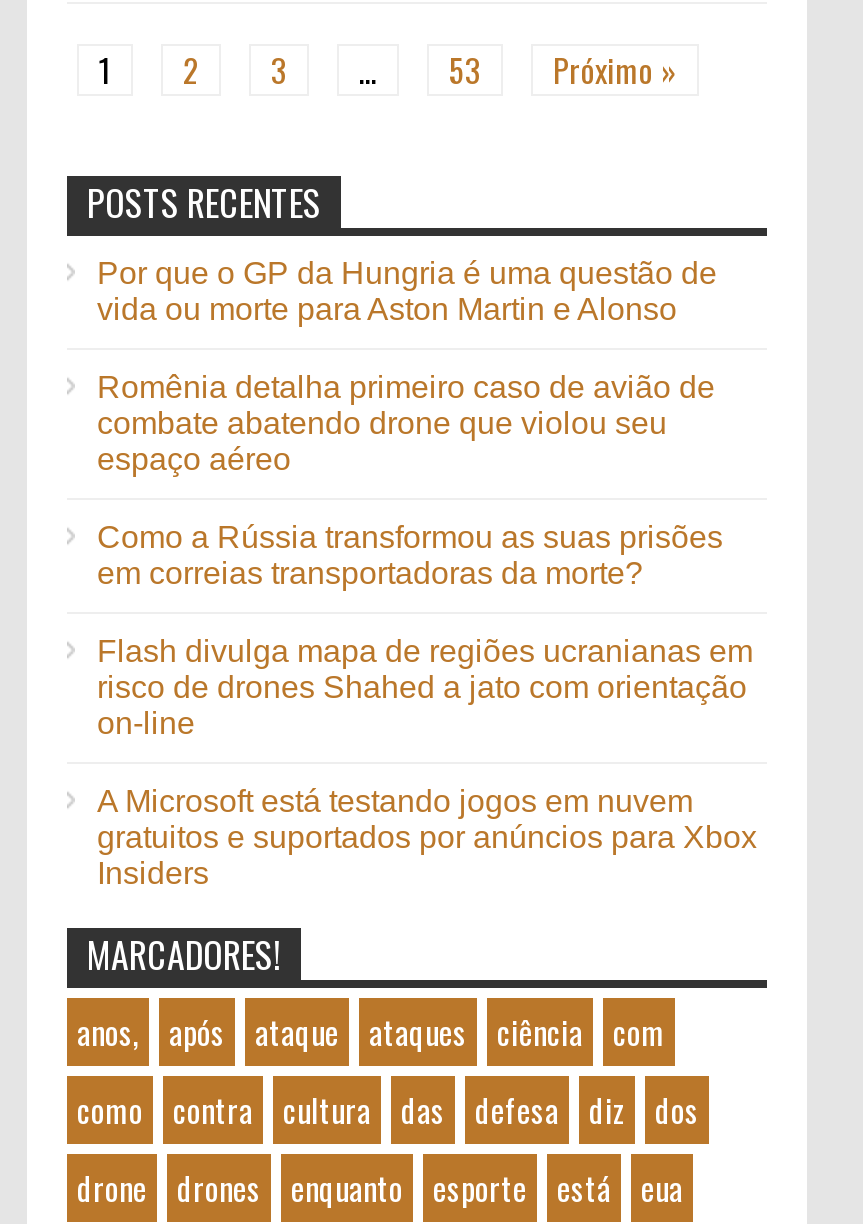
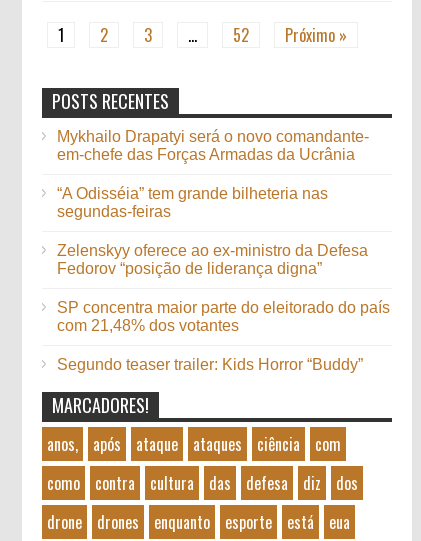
[449,45,481,93] 53 -> [233,23,249,47] 52
[97,255,717,325] Por que o GP da Hungria é uma questão de | vida ou morte para Aston Martin e Alonso -> [57,128,369,163] Mykhailo Drapatyi será o novo comandante- | em-chefe das Forças Armadas da Ucrânia
[97,369,715,475] Romênia detalha primeiro caso de avião de | combate abatendo drone que violou seu | espaço aéreo -> [57,185,328,220] “A Odisséia” tem grande bilheteria nas | segundas-feiras
[97,519,723,589] Como a Rússia transformou as suas prisões | em correias transportadoras da morte? -> [57,242,368,277] Zelenskyy oferece ao ex-ministro da Defesa | Fedorov “posição de liderança digna”
[97,633,753,739] Flash divulga mapa de regiões ucranianas em | risco de drones Shahed a jato com orientação | on-line -> [57,299,390,334] SP concentra maior parte do eleitorado do país | com 21,48% dos votantes
[97,783,757,889] A Microsoft está testando jogos em nuvem | gratuitos e suportados por anúncios para Xbox | Insiders -> [57,356,363,373] Segundo teaser trailer: Kids Horror “Buddy”

